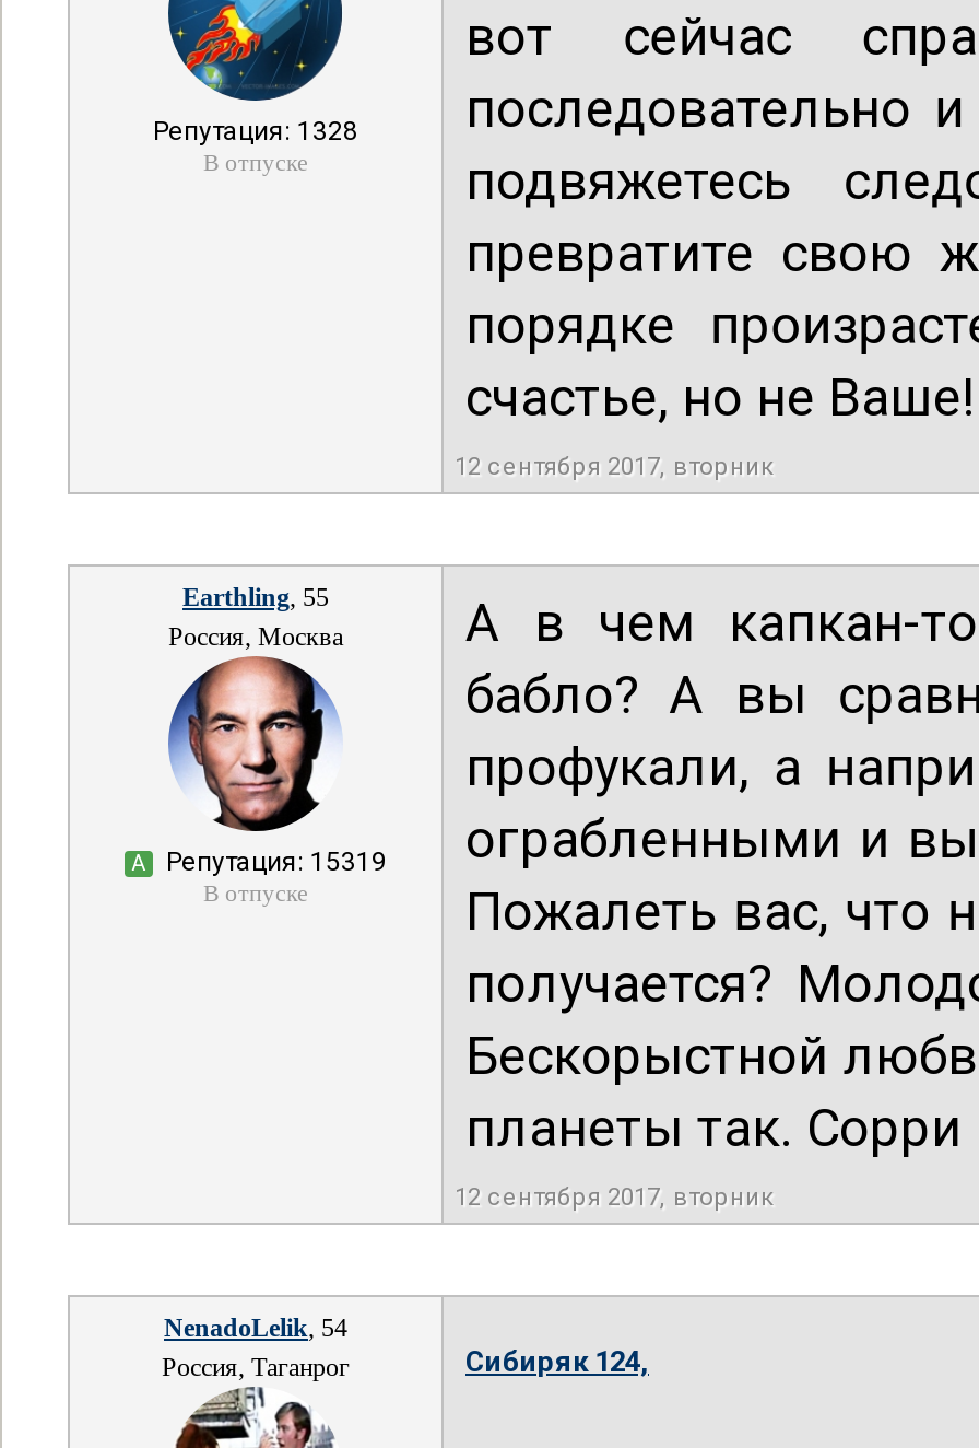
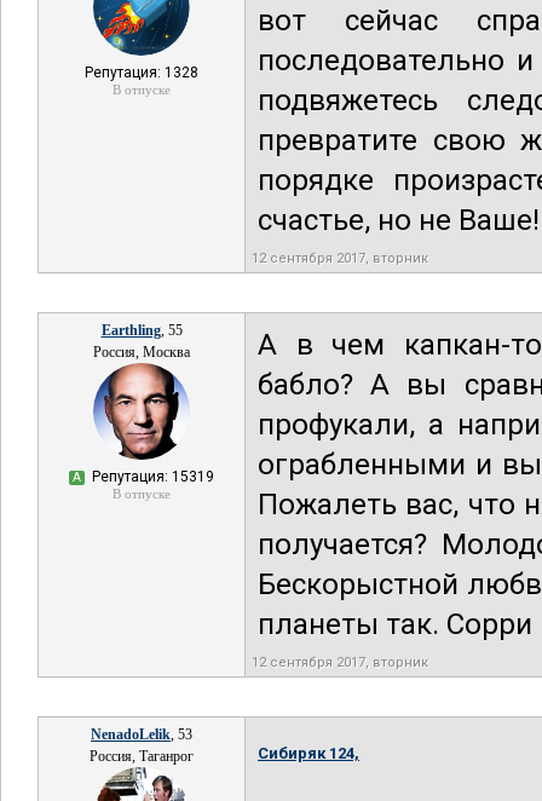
[164,1312,347,1343] NenadoLelik, 54 -> [91,726,192,743] NenadoLelik, 53

